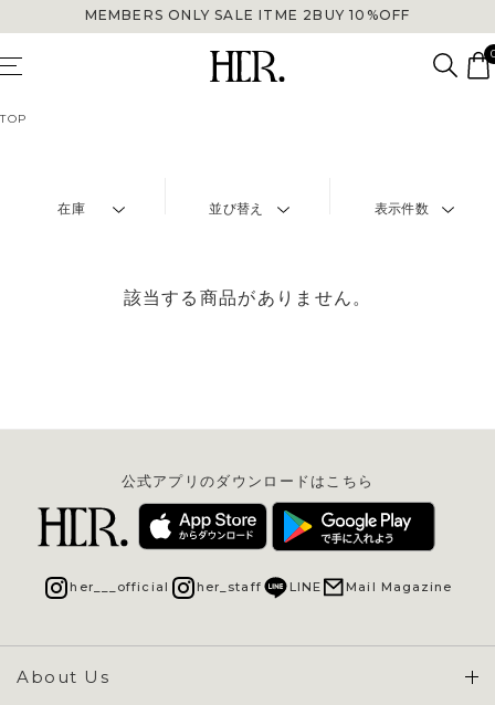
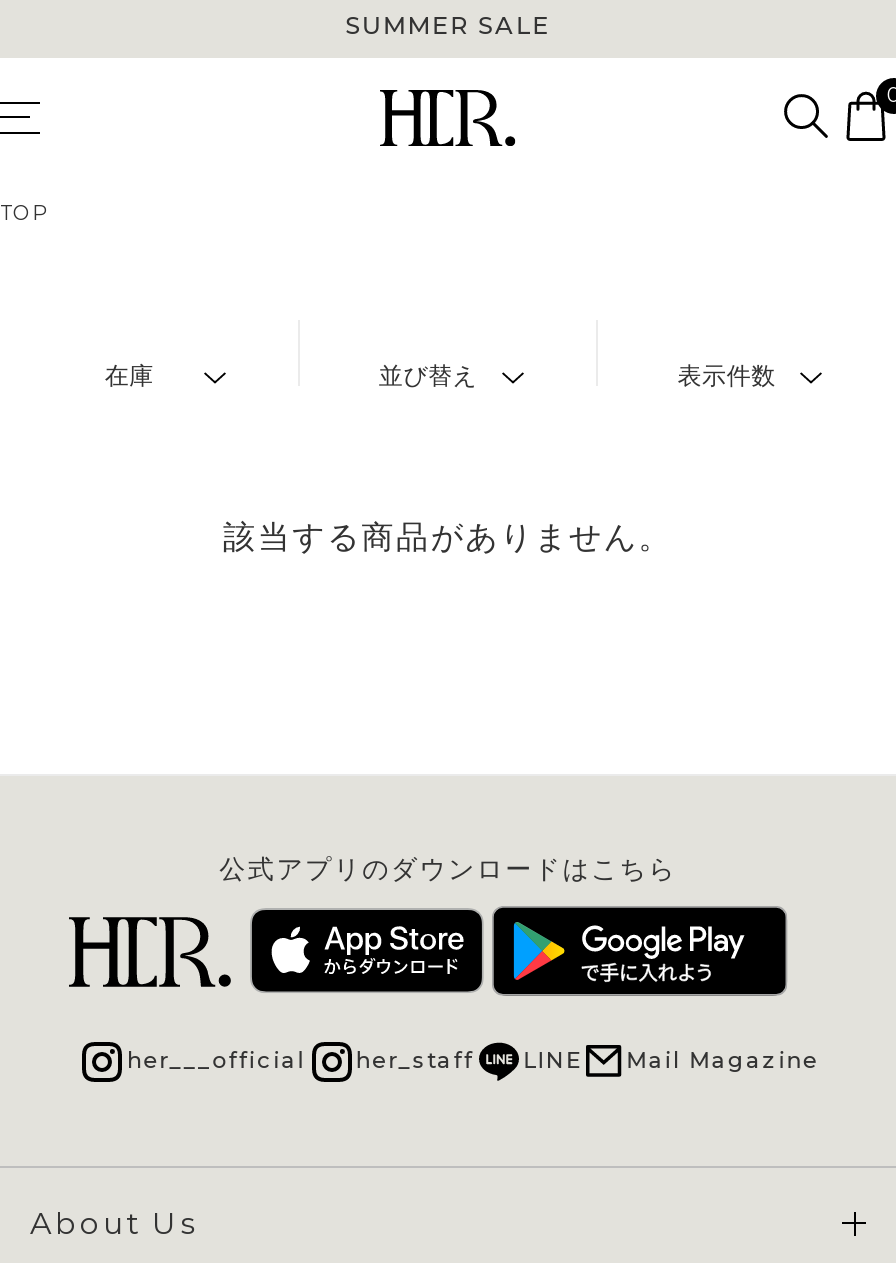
[85,7,410,23] MEMBERS ONLY SALE ITME 2BUY 10%OFF -> [346,10,550,40] SUMMER SALE

